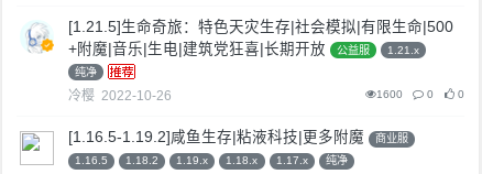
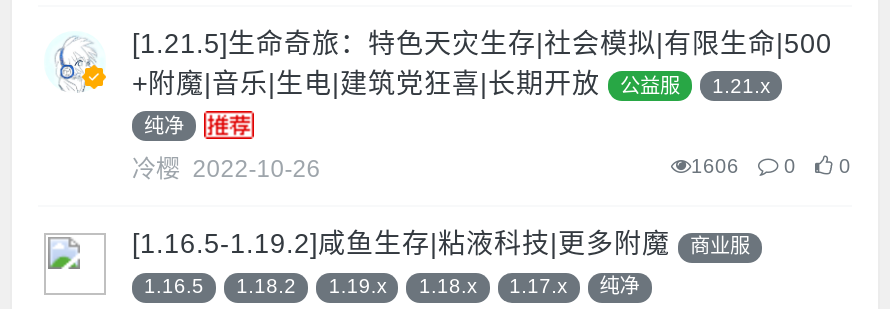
[376,88,464,100] 1600 0 0 -> [691,155,851,177] 1606 0 0

